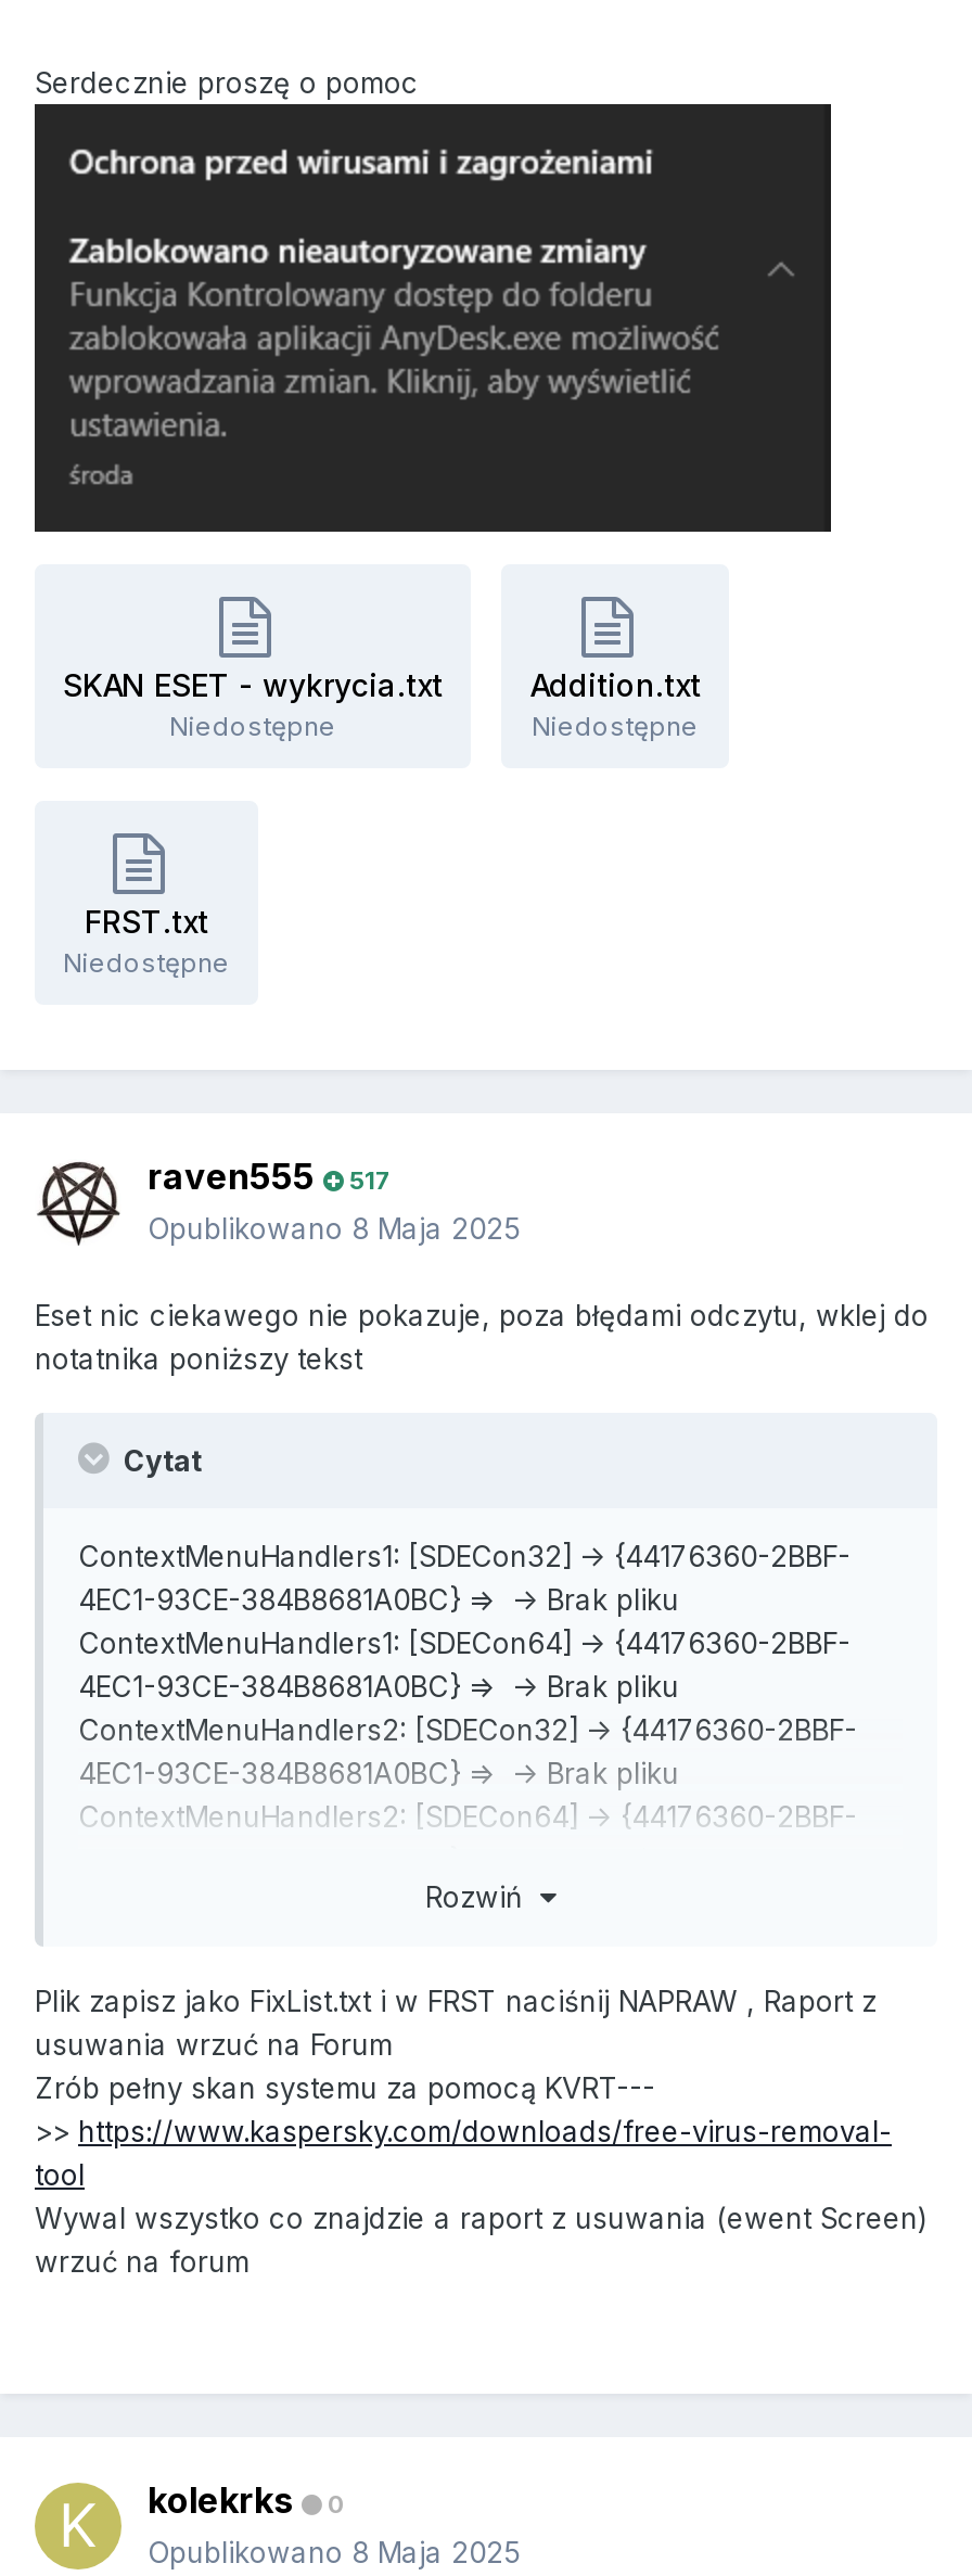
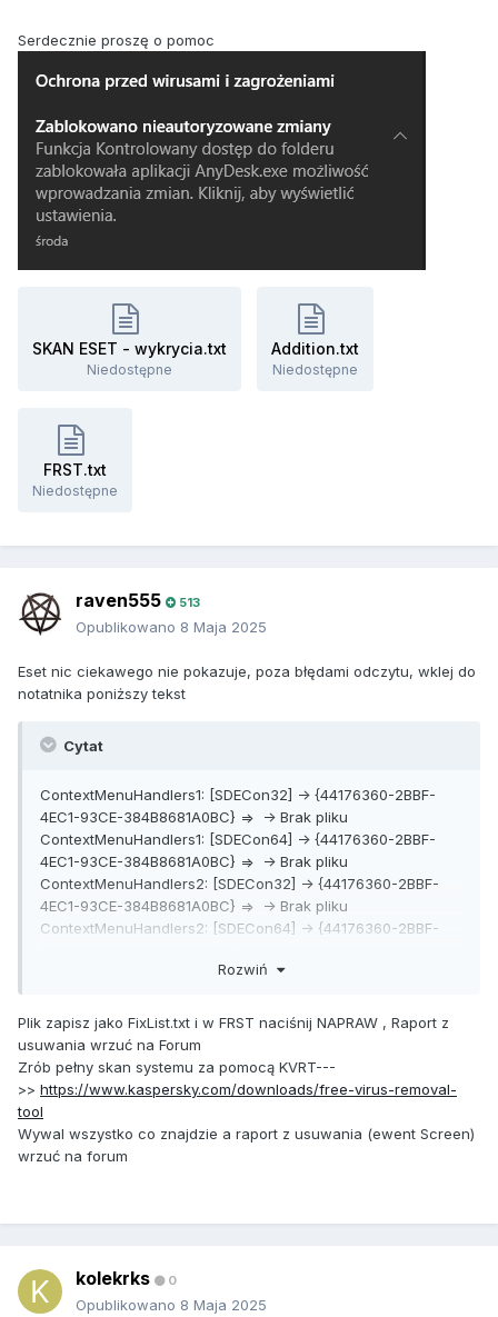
[148,1153,393,1197] raven555 517 -> [76,588,200,611] raven555 513

